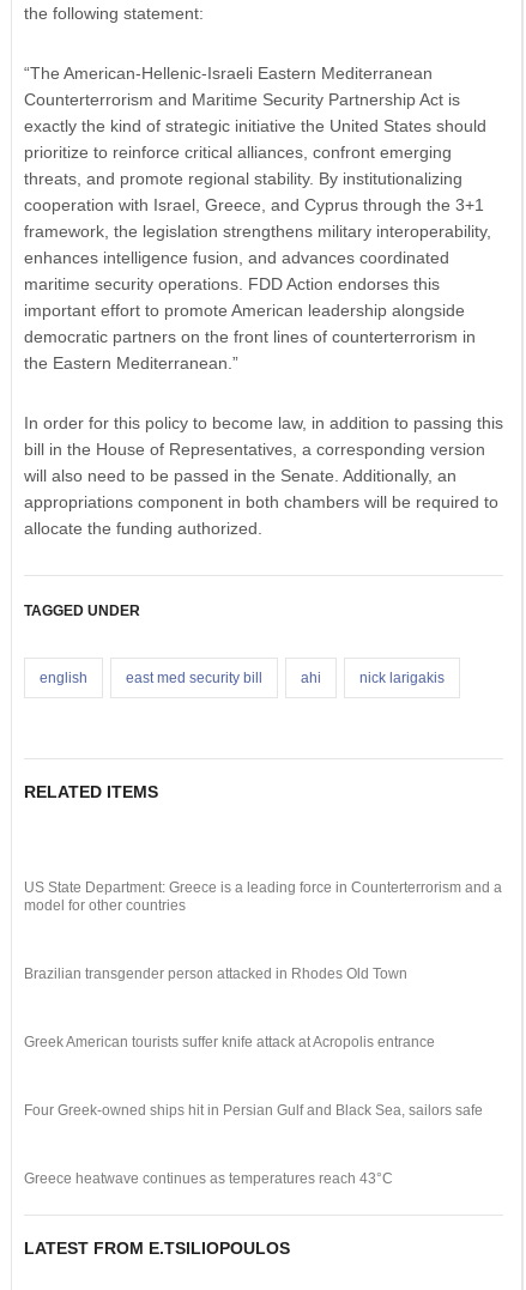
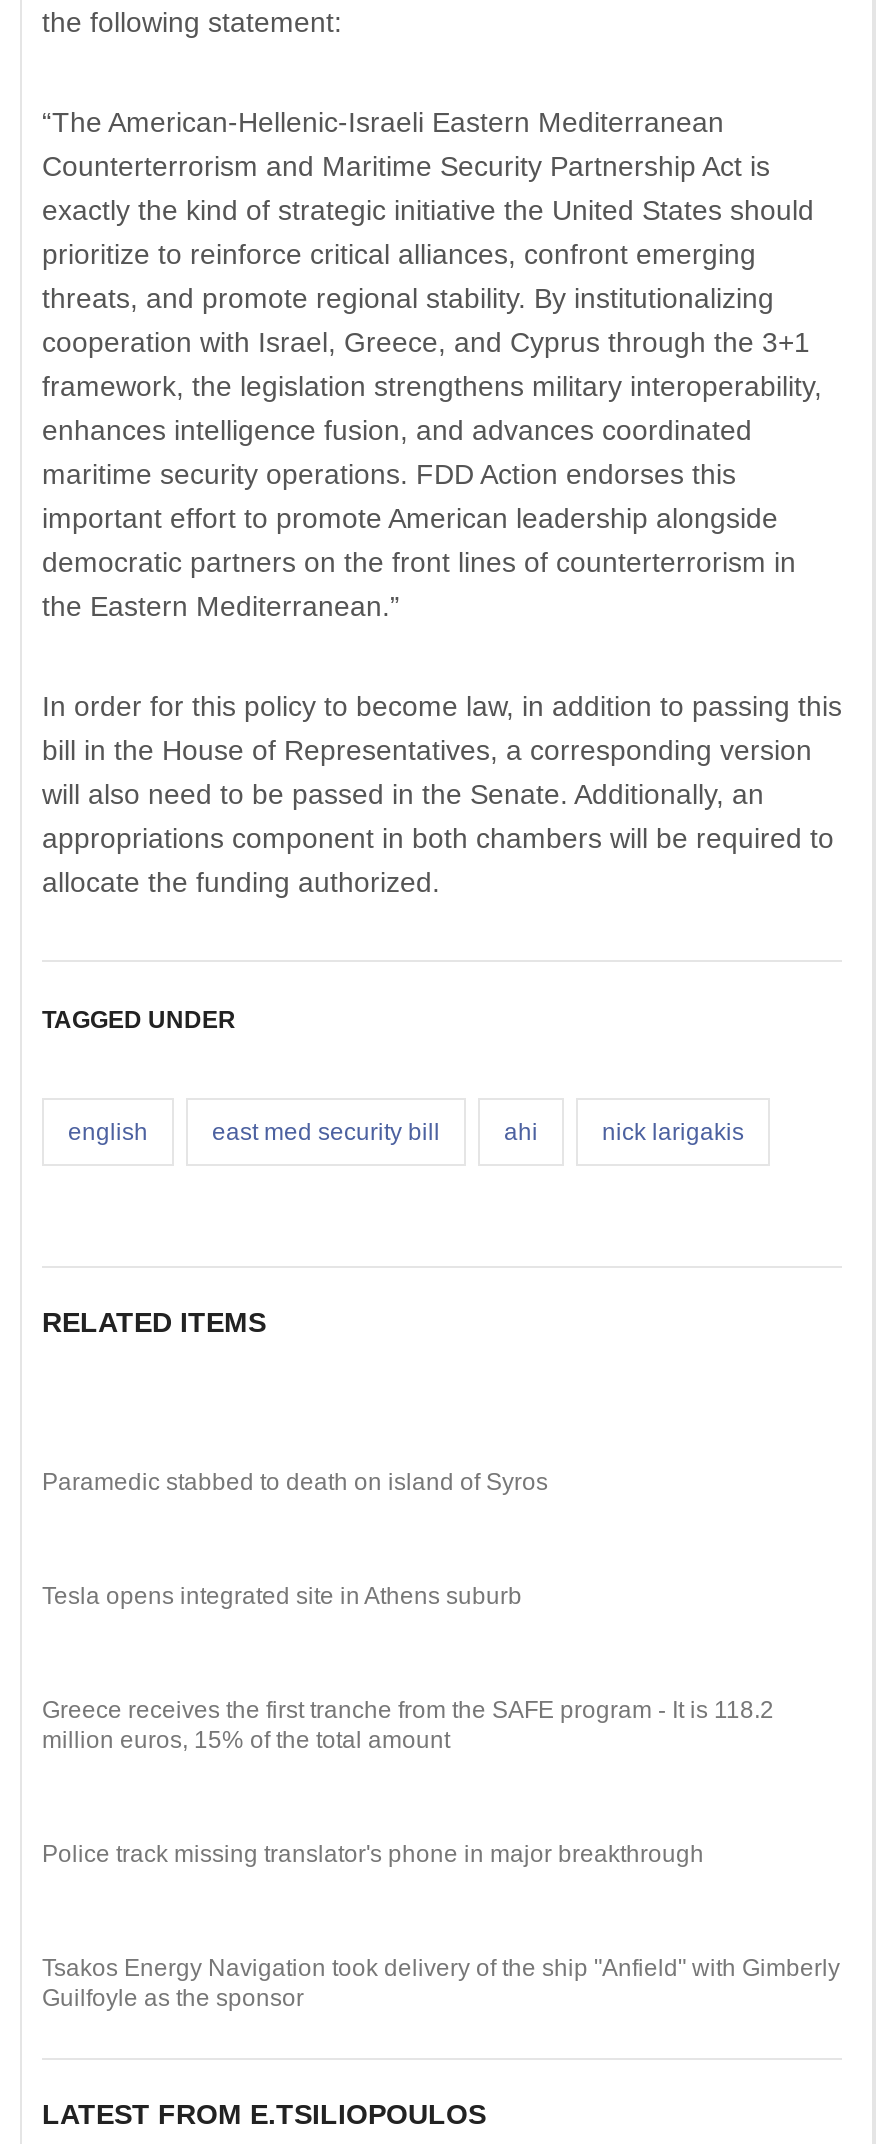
[24,879,502,914] US State Department: Greece is a leading force in Counterterrorism and a | model for other countries -> [42,1468,548,1496] Paramedic stabbed to death on island of Syros
[24,965,407,982] Brazilian transgender person attacked in Rhodes Old Town -> [42,1582,522,1610] Tesla opens integrated site in Athens suburb
[24,1034,435,1050] Greek American tourists suffer knife attack at Acropolis entrance -> [42,1696,774,1754] Greece receives the first tranche from the SAFE program - It is 118.2 | million euros, 15% of the total amount
[24,1102,483,1119] Four Greek-owned ships hit in Persian Gulf and Black Sea, sailors safe -> [42,1840,704,1868] Police track missing translator's phone in major breakthrough
[24,1170,393,1187] Greece heatwave continues as temperatures reach 43°C -> [42,1954,840,2012] Tsakos Energy Navigation took delivery of the ship "Anfield" with Gimberly | Guilfoyle as the sponsor

